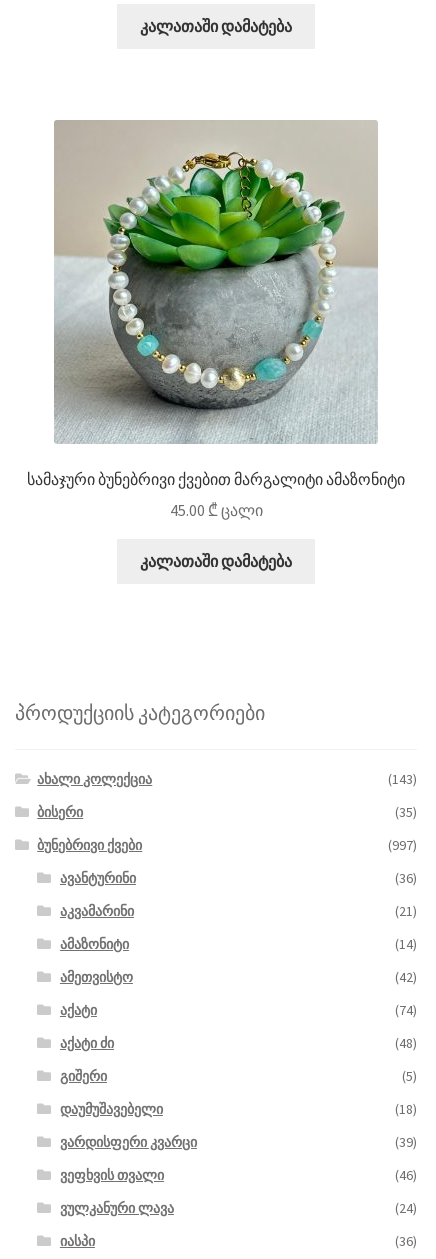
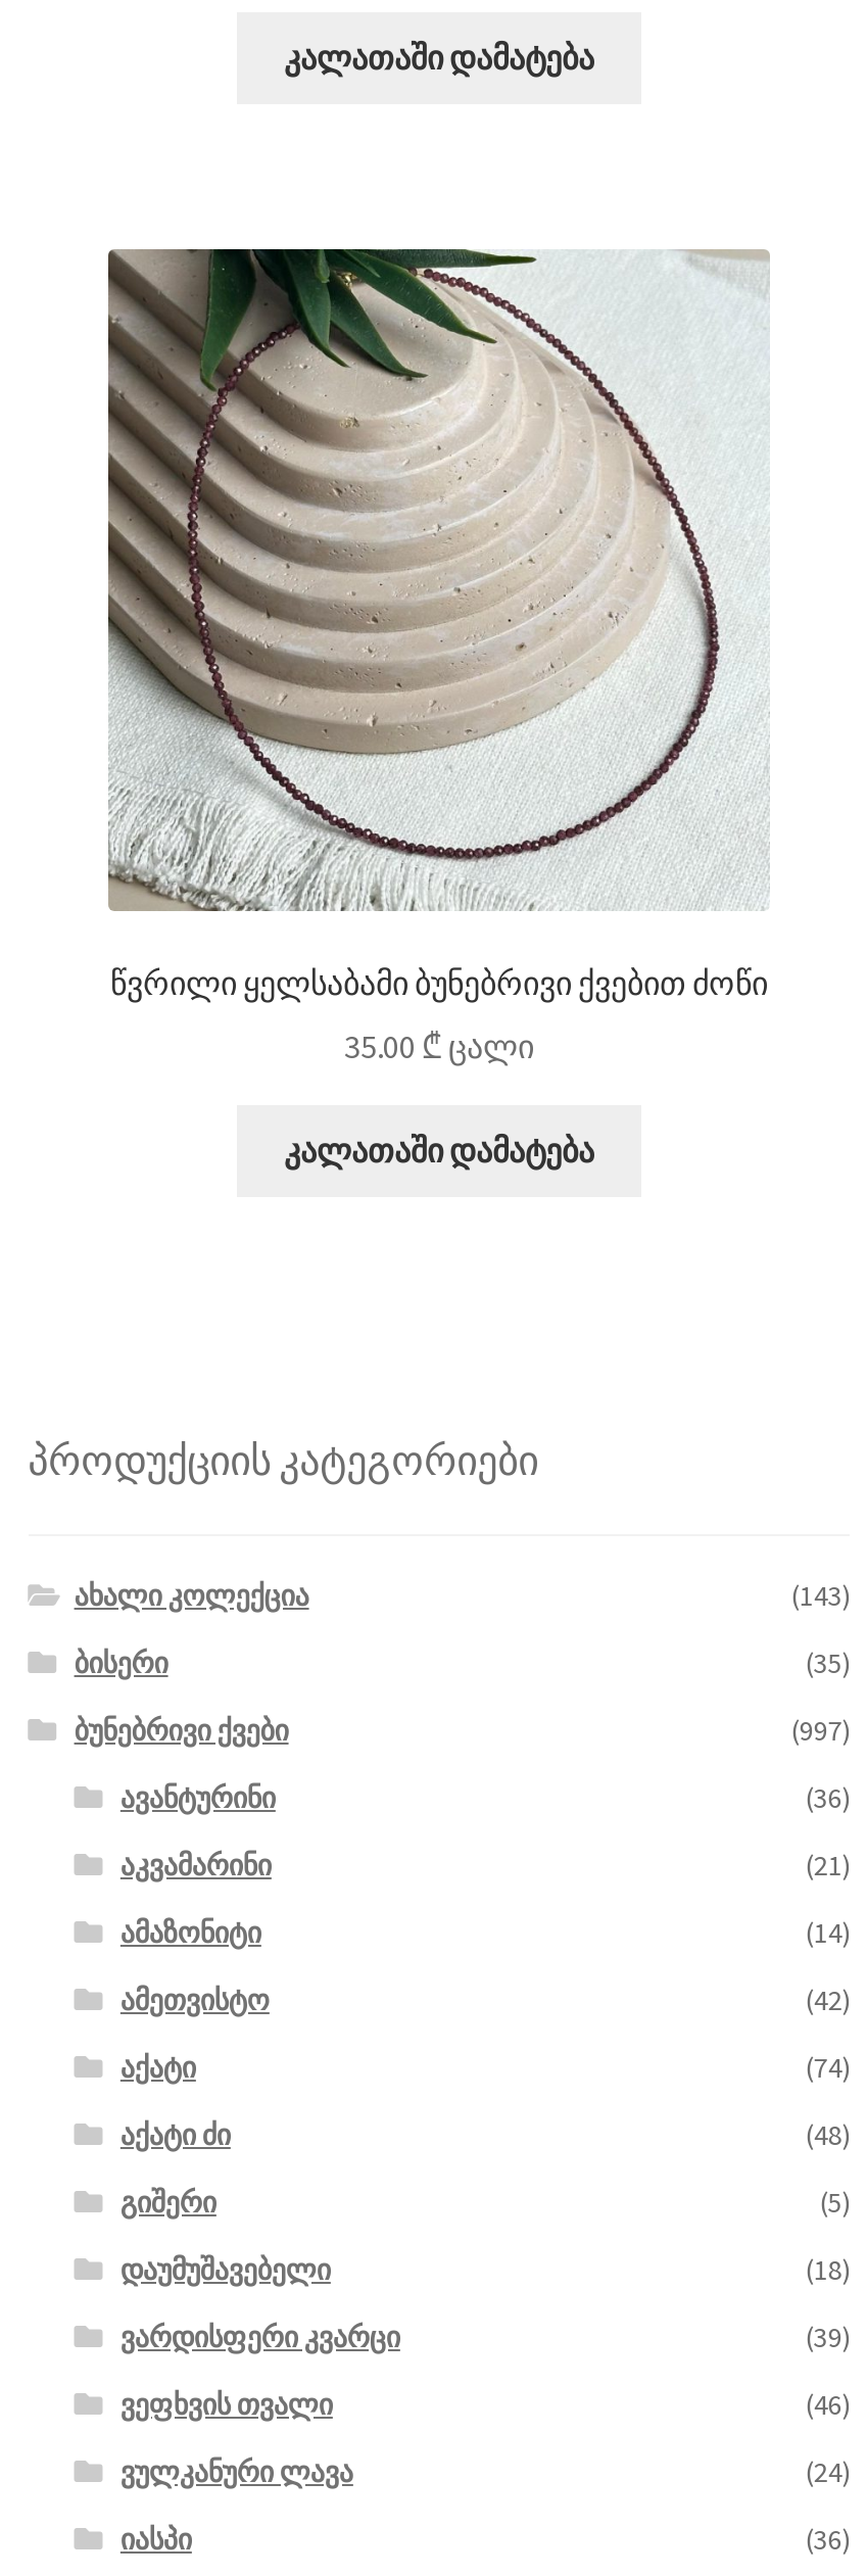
[27,120,405,489] [image] | სამაჯური ბუნებრივი ქვებით მარგალიტი ამაზონიტი -> [106,247,768,1004] [image] | წვრილი ყელსაბამი ბუნებრივი ქვებით ძოწი
[169,500,262,520] 45.00 ₾ ცალი -> [344,1025,534,1066] 35.00 ₾ ცალი

